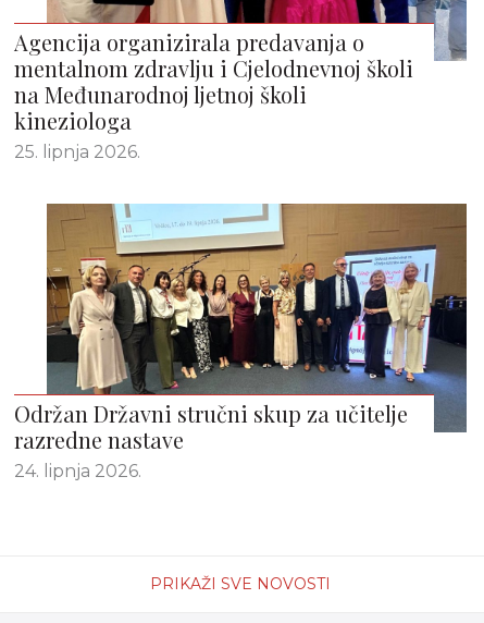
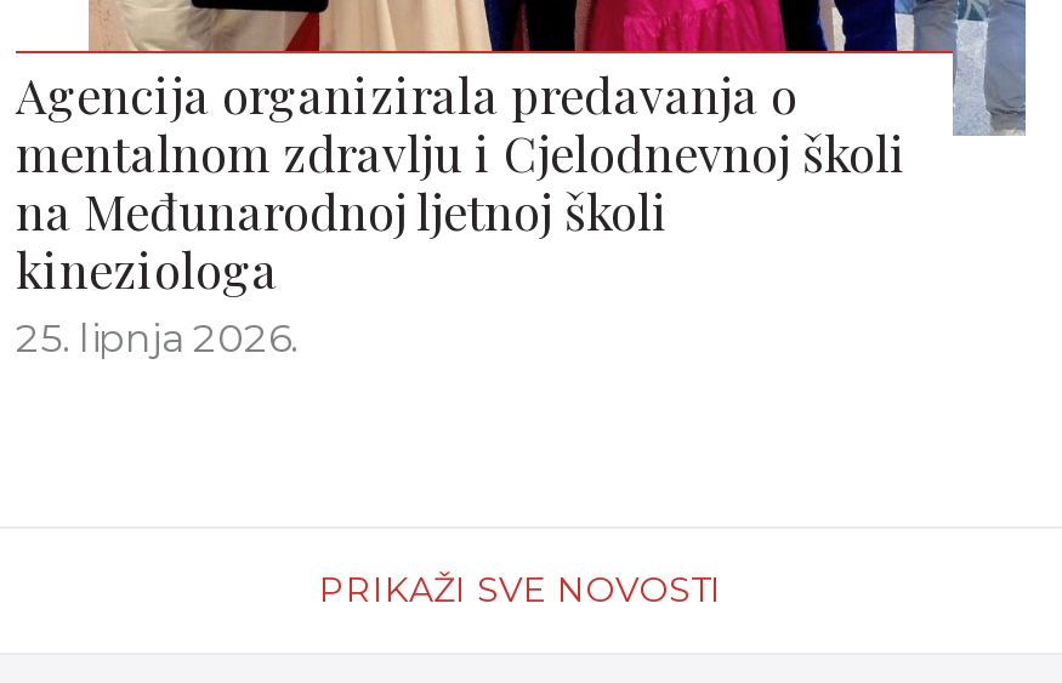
[14,203,468,481] [image] | Održan Državni stručni skup za učitelje | razredne nastave | 24. lipnja 2026. -> none

